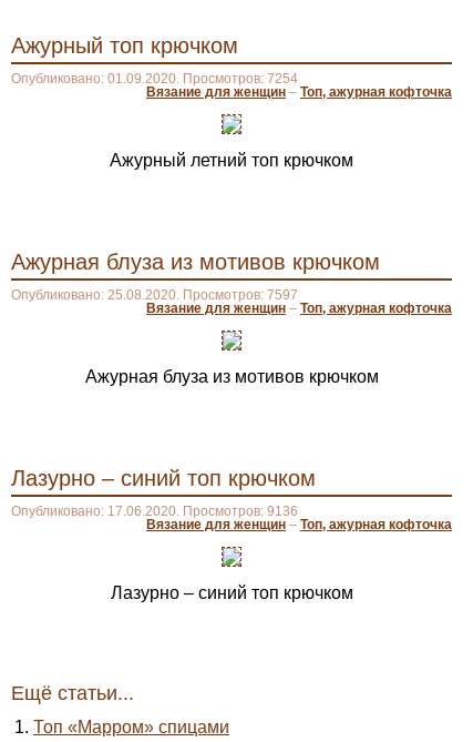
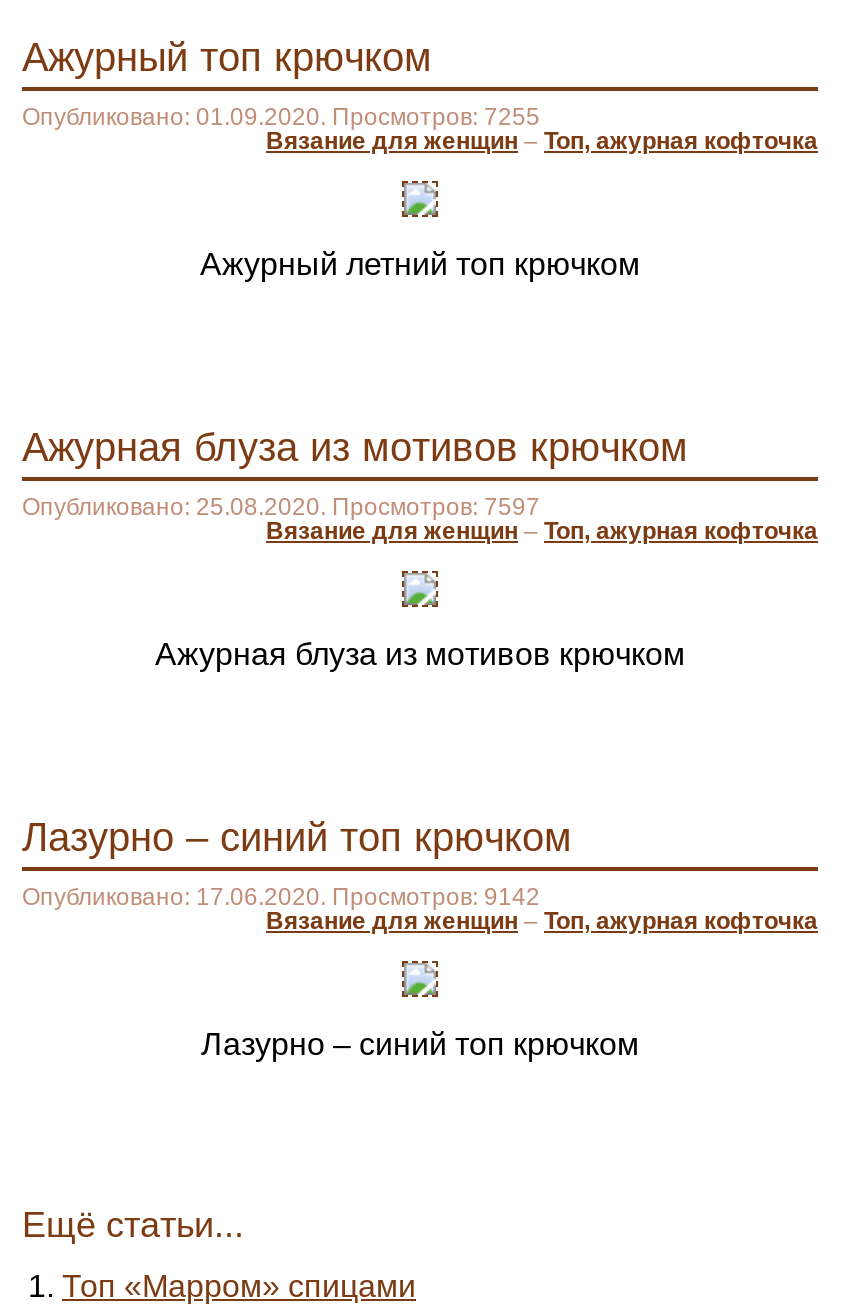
[11,71,298,87] Опубликовано: 01.09.2020. Просмотров: 7254 -> [22,103,540,131] Опубликовано: 01.09.2020. Просмотров: 7255
[11,504,298,519] Опубликовано: 17.06.2020. Просмотров: 9136 -> [22,883,540,911] Опубликовано: 17.06.2020. Просмотров: 9142

